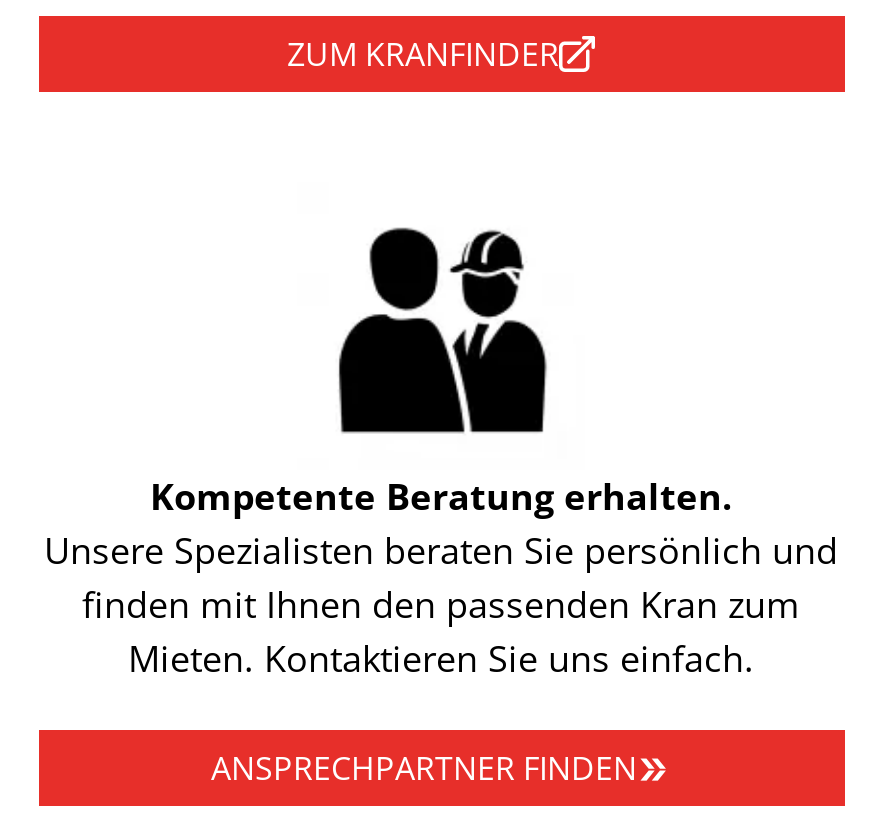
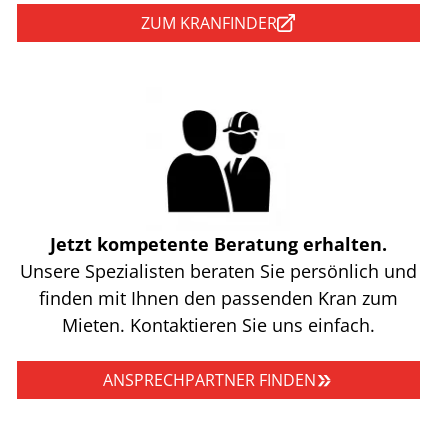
[150,472,732,520] Kompetente Beratung erhalten. -> [49,232,386,256] Jetzt kompetente Beratung erhalten.

